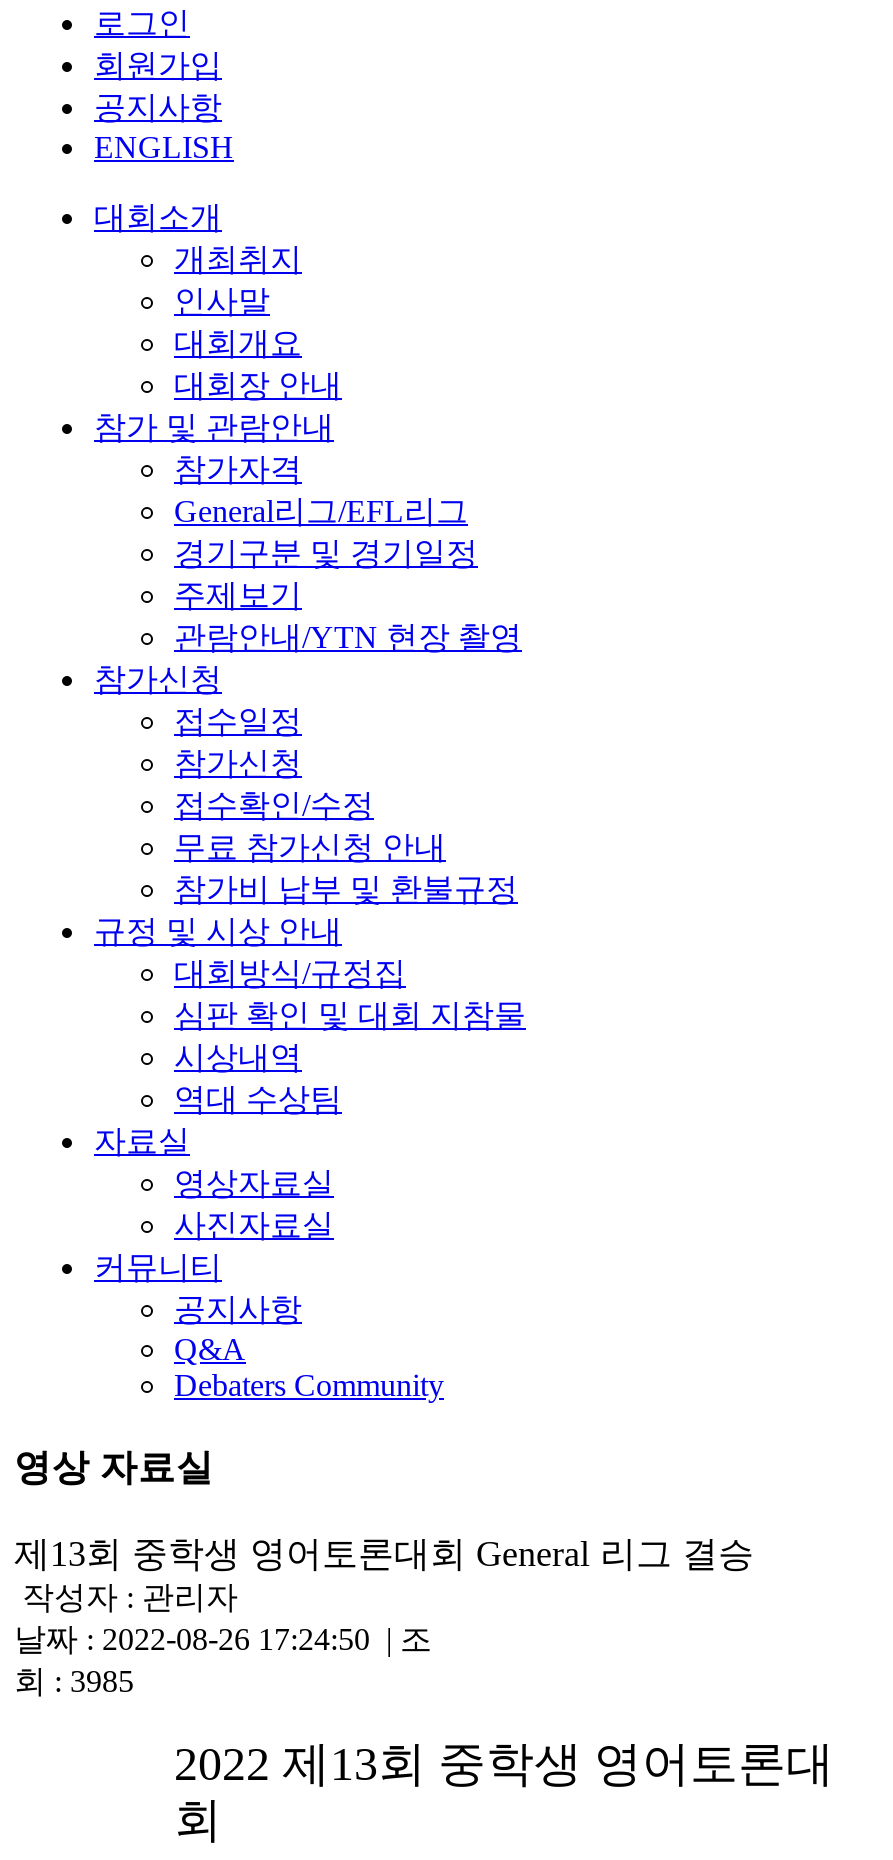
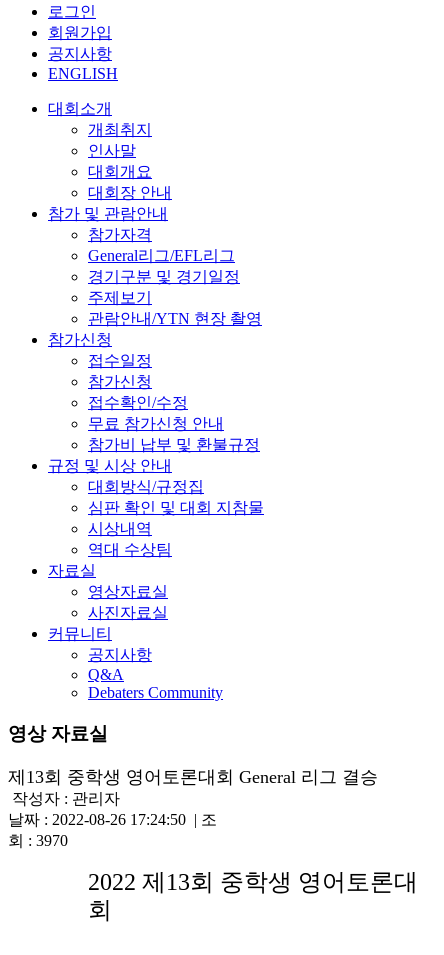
[14,1665,150,1699] 회 : 3985 -> [8,832,76,849] 회 : 3970

